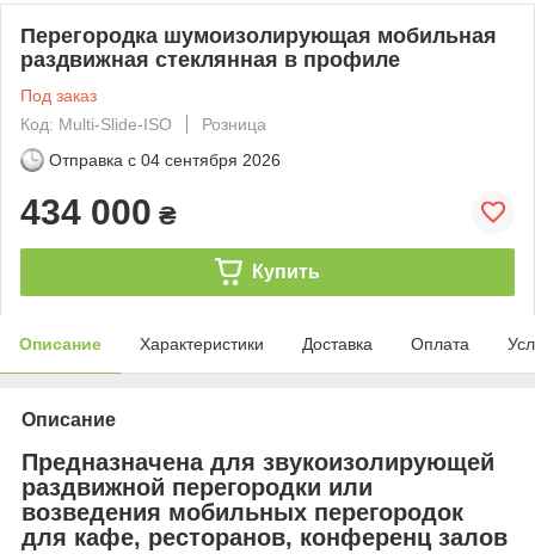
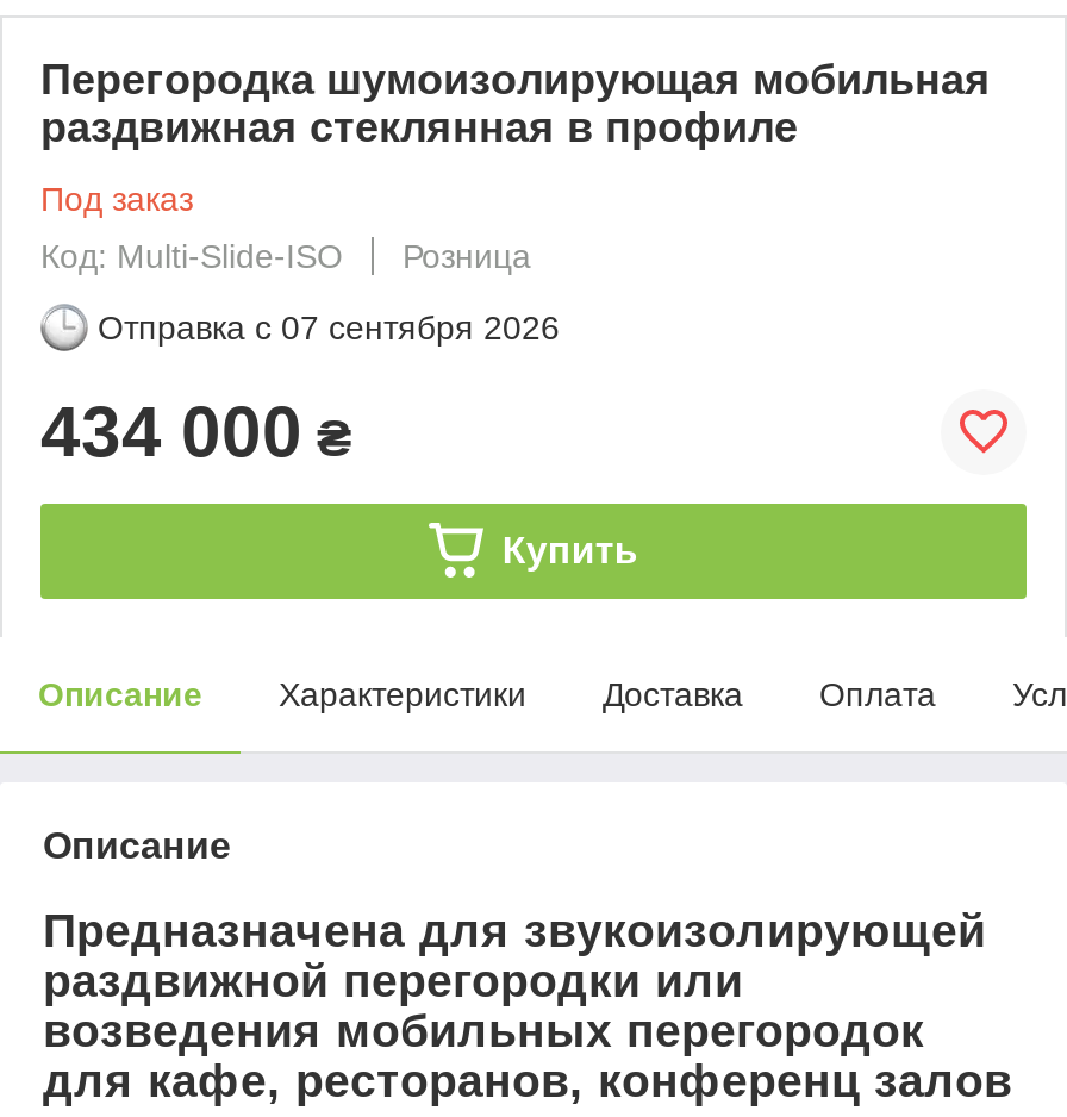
[49,150,281,169] Отправка с 04 сентября 2026 -> [98,308,560,346] Отправка с 07 сентября 2026

